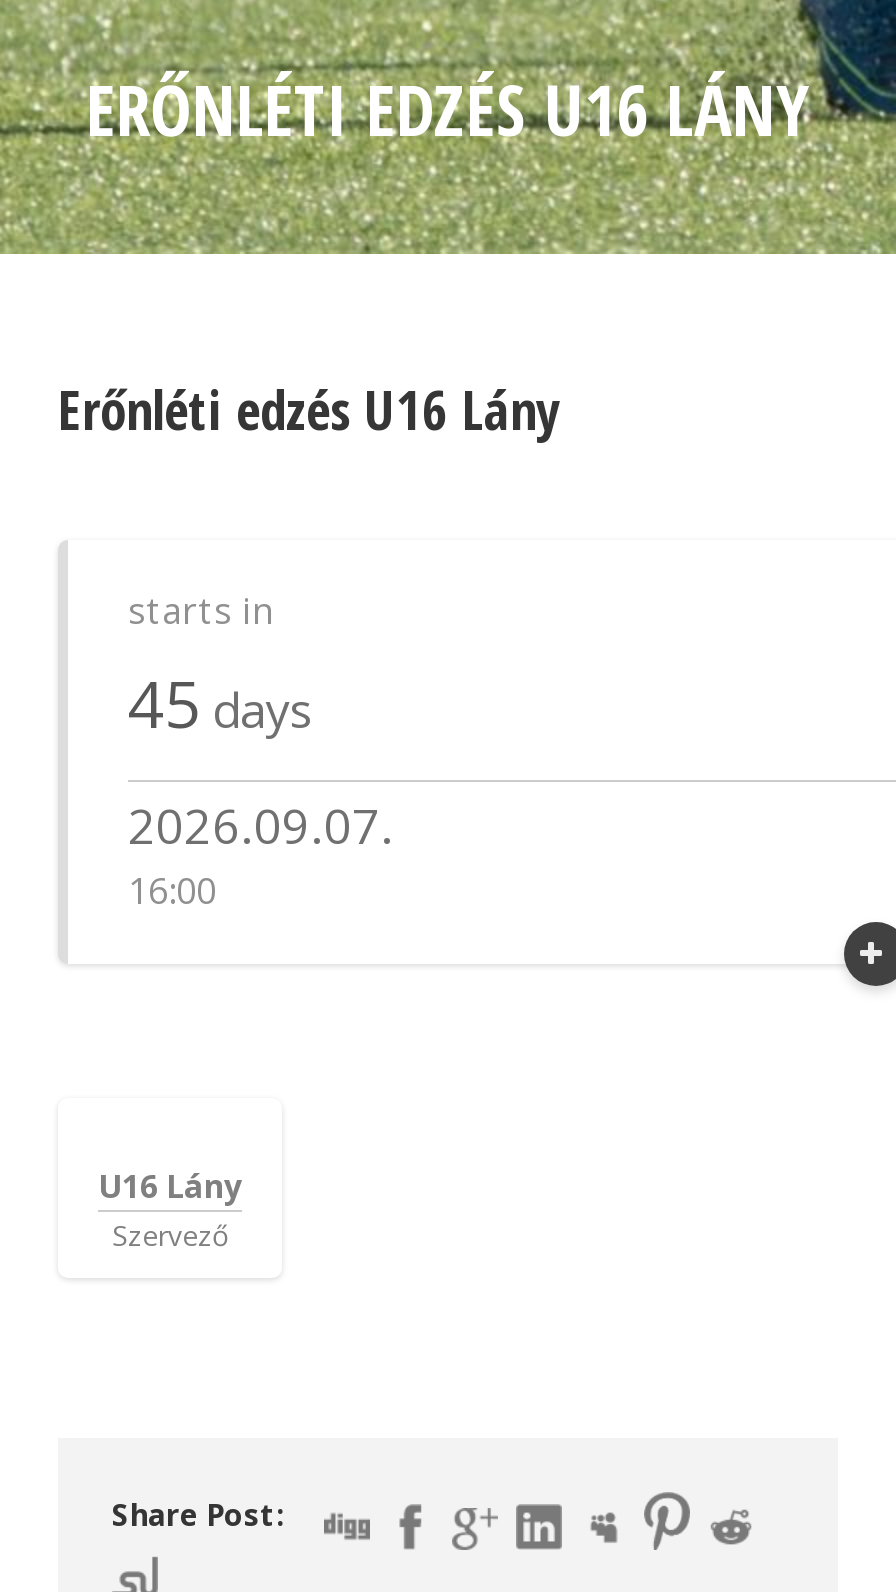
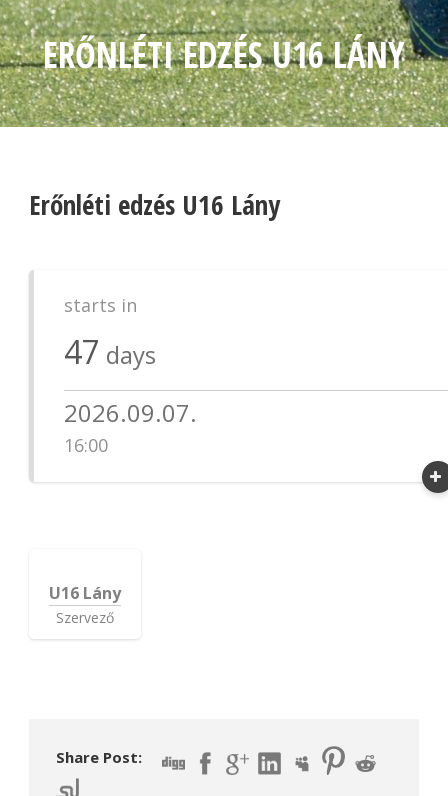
[128,660,312,746] 45 days -> [64,330,156,373] 47 days

